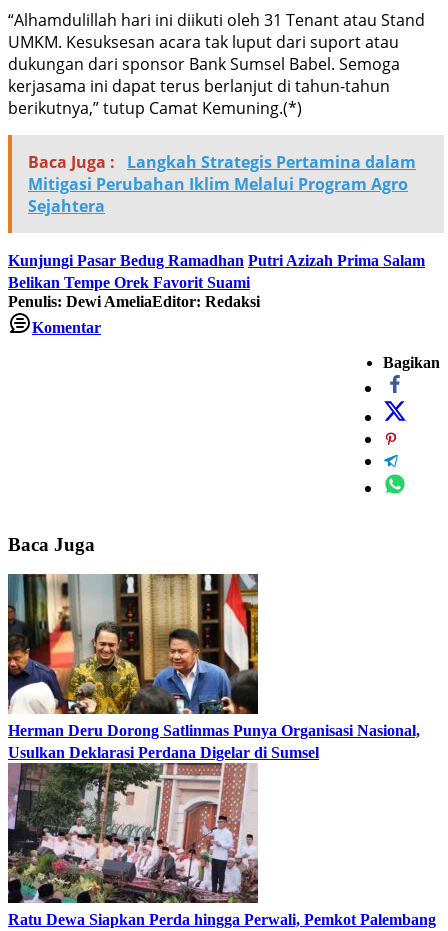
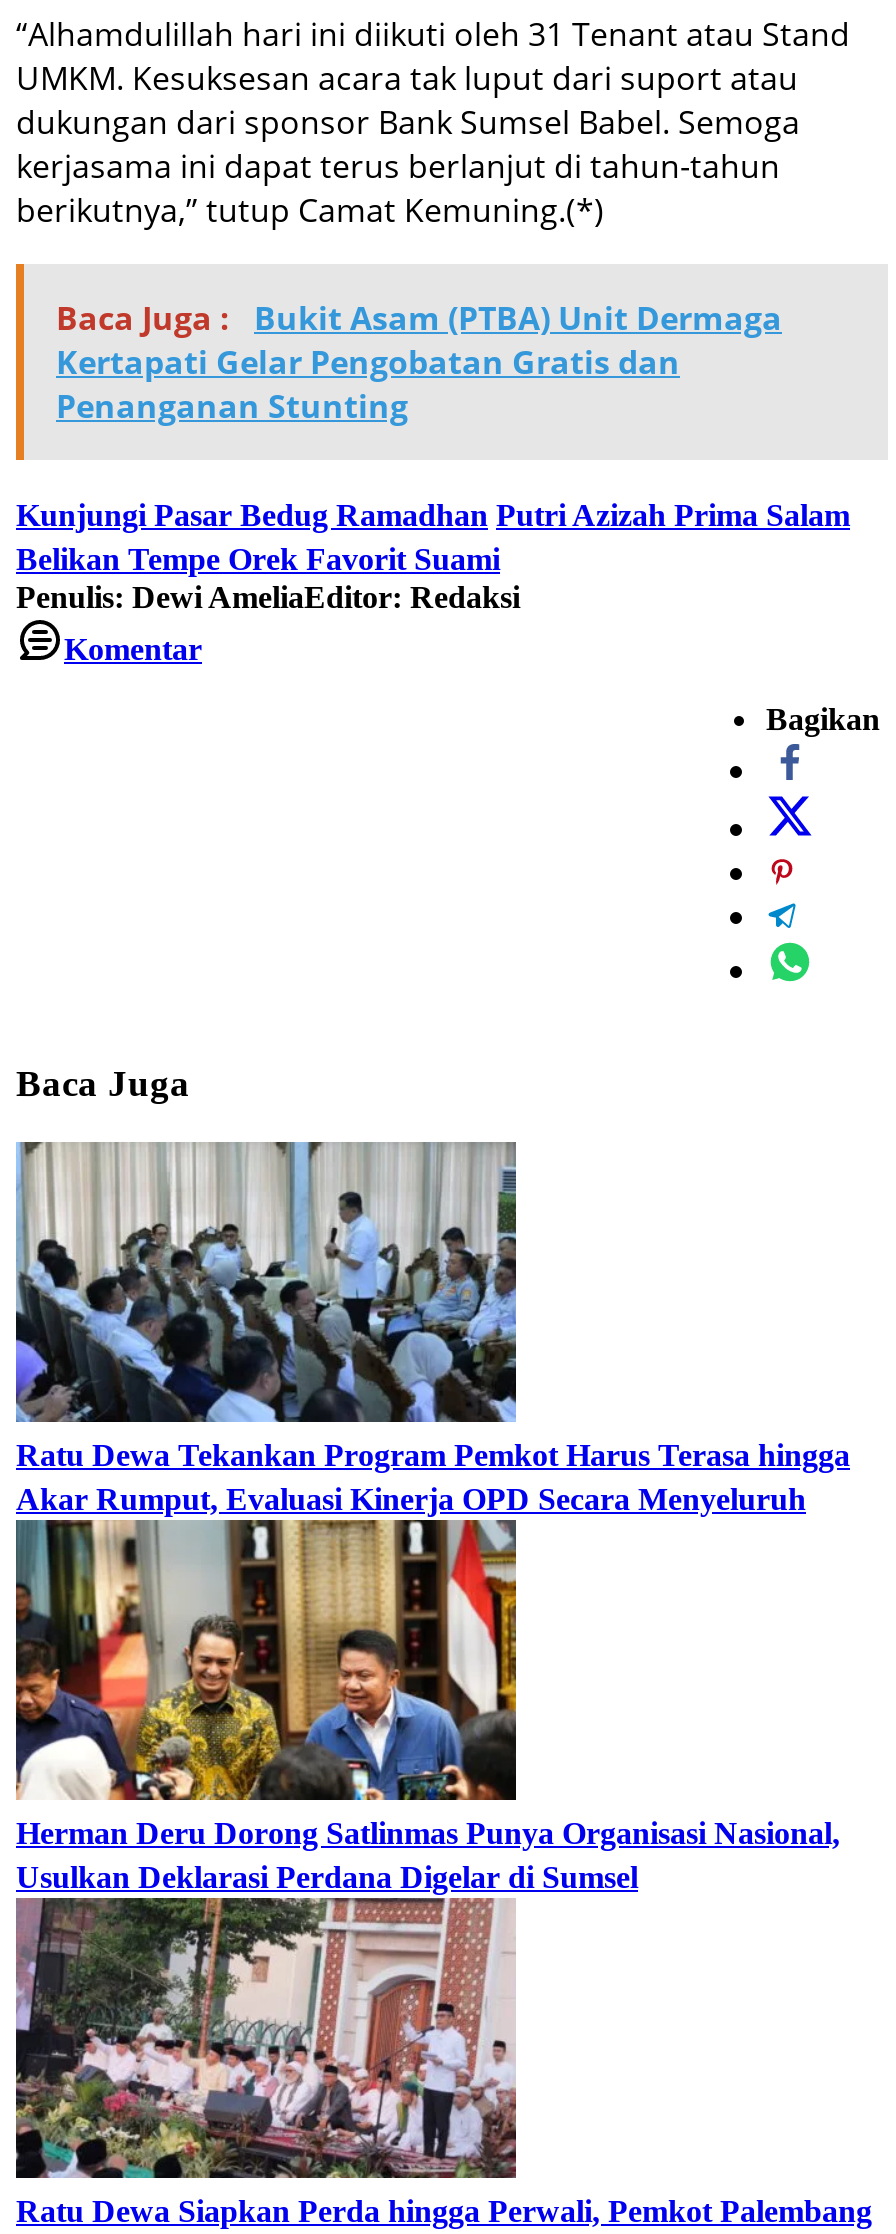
[28,151,416,217] Baca Juga : Langkah Strategis Pertamina dalam | Mitigasi Perubahan Iklim Melalui Program Agro | Sejahtera -> [56,296,782,428] Baca Juga : Bukit Asam (PTBA) Unit Dermaga | Kertapati Gelar Pengobatan Gratis dan | Penanganan Stunting
none -> [14,1142,850,1516] [image] | Ratu Dewa Tekankan Program Pemkot Harus Terasa hingga | Akar Rumput, Evaluasi Kinerja OPD Secara Menyeluruh

